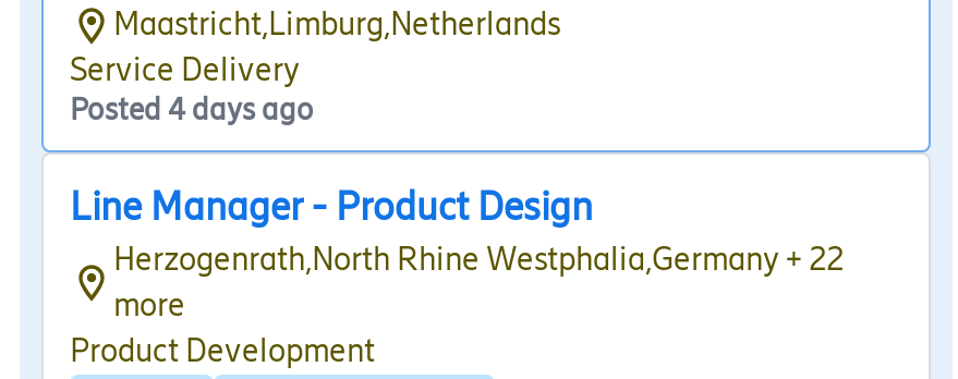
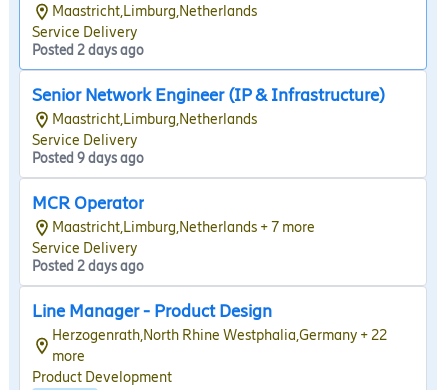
[70,91,314,129] Posted 4 days ago -> [32,42,385,275] Posted 2 days ago | Senior Network Engineer (IP & Infrastructure) | Maastricht,Limburg,Netherlands | Service Delivery | Posted 9 days ago | MCR Operator | Maastricht,Limburg,Netherlands + 7 more | Service Delivery | Posted 2 days ago

